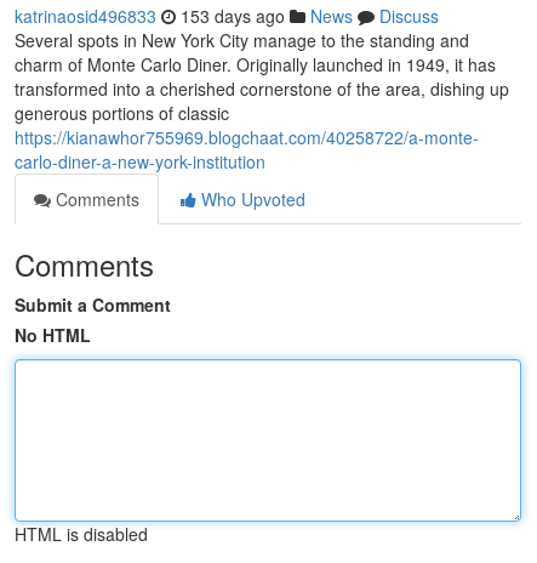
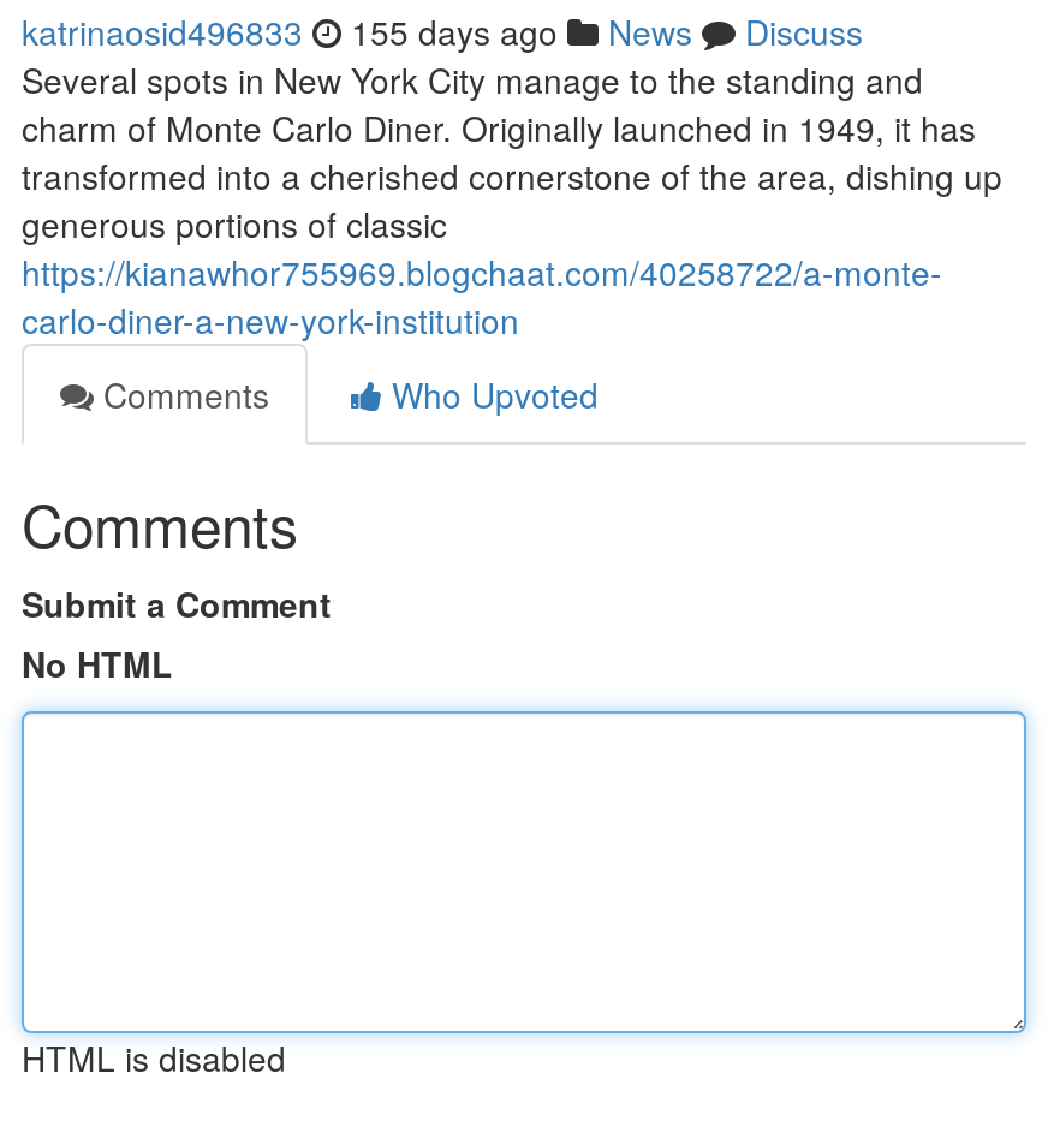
[15,4,439,28] katrinaosid496833 153 days ago News Discuss -> [22,7,863,55] katrinaosid496833 155 days ago News Discuss

